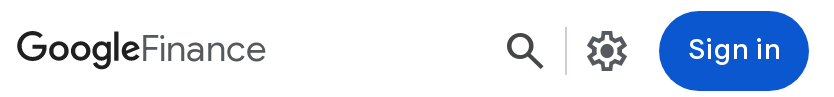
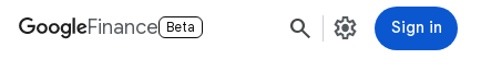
[140,27,268,71] Finance -> [87,15,195,39] Finance Beta

